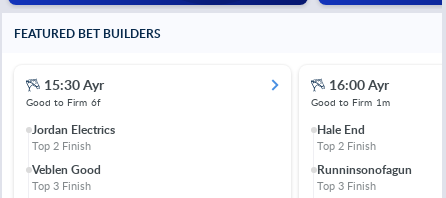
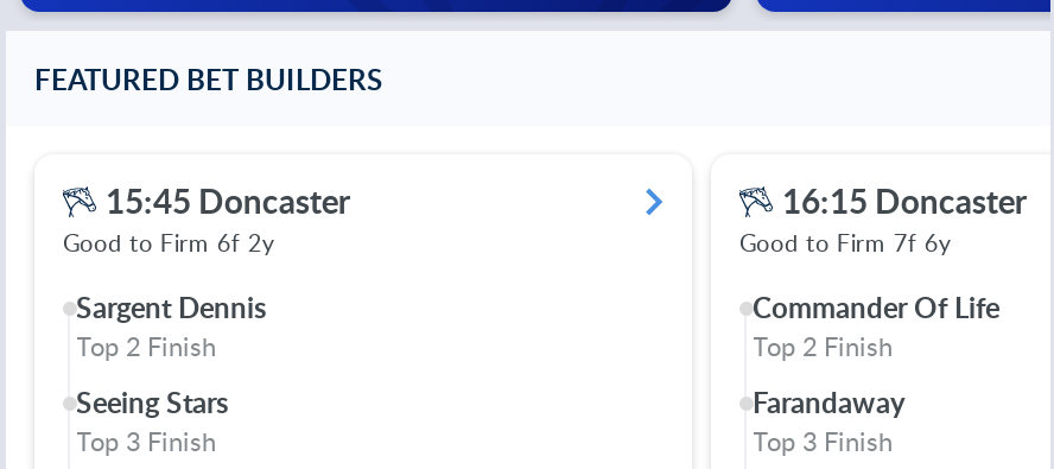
[26,75,104,109] 15:30 Ayr | Good to Firm 6f -> [63,179,350,259] 15:45 Doncaster | Good to Firm 6f 2y
[311,75,390,109] 16:00 Ayr | Good to Firm 1m -> [739,179,1026,259] 16:15 Doncaster | Good to Firm 7f 6y
[31,121,114,138] Jordan Electrics -> [76,288,266,328] Sargent Dennis
[316,121,364,138] Hale End -> [753,288,999,328] Commander Of Life
[31,161,100,178] Veblen Good -> [76,383,228,423] Seeing Stars
[316,161,411,178] Runninsonofagun -> [753,383,904,423] Farandaway

